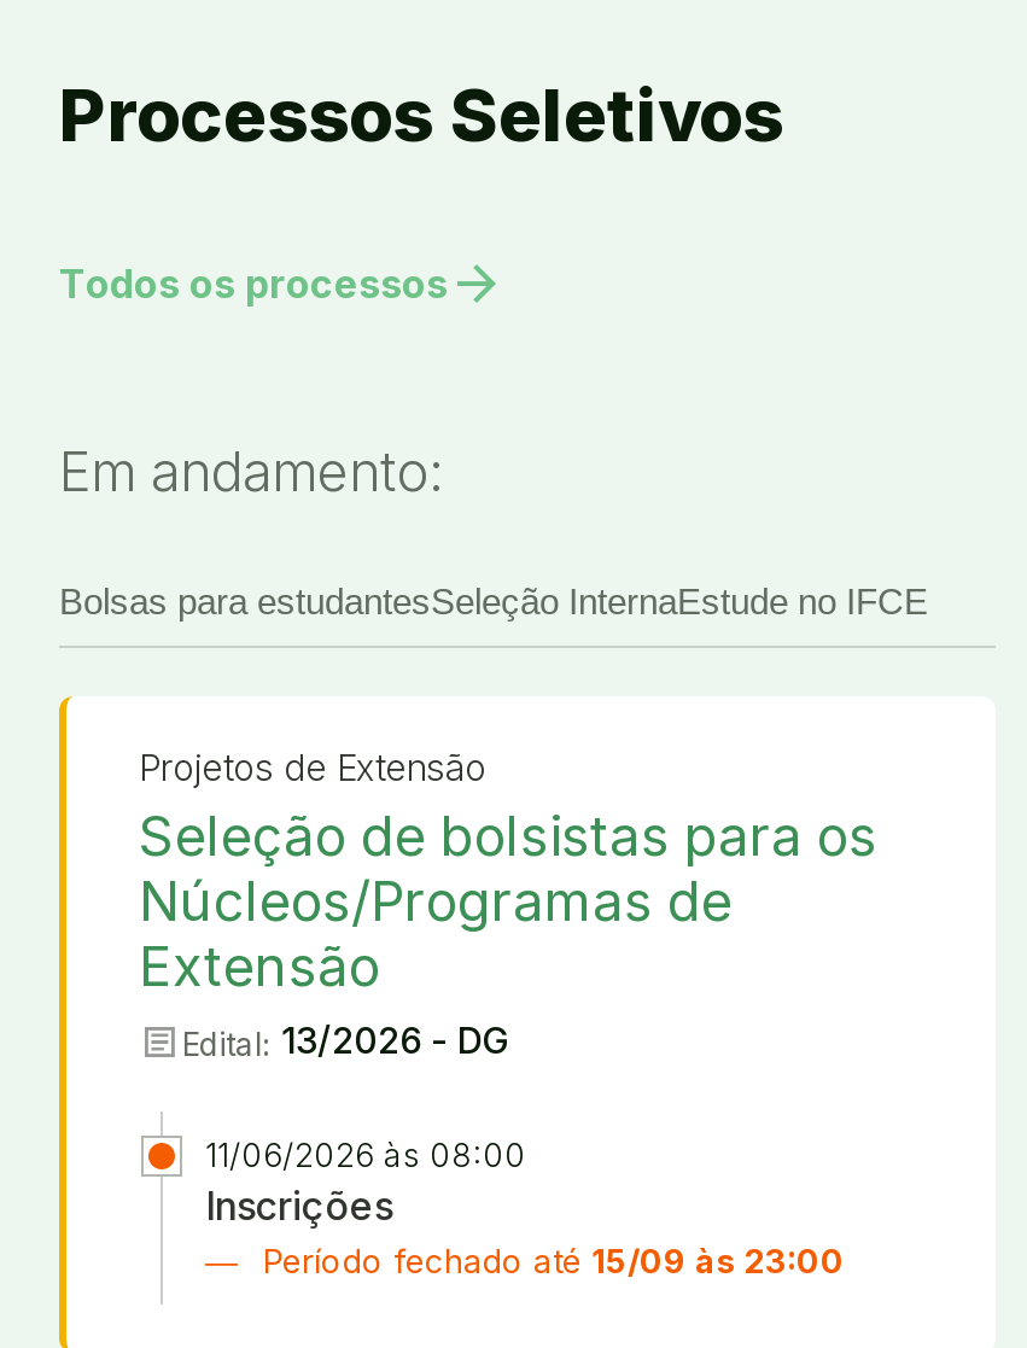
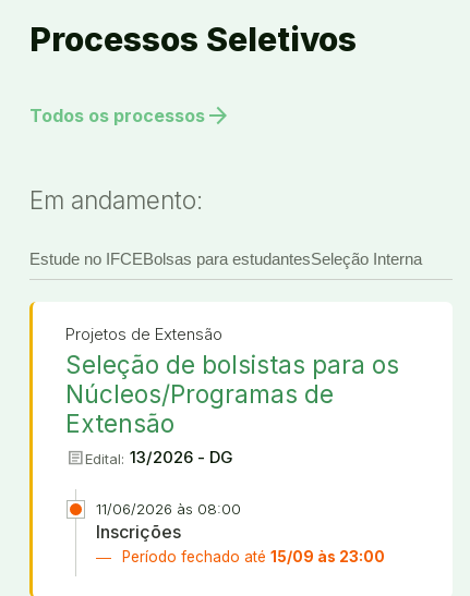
[59,581,928,622] Bolsas para estudantesSeleção InternaEstude no IFCE -> [29,250,422,268] Estude no IFCEBolsas para estudantesSeleção Interna

